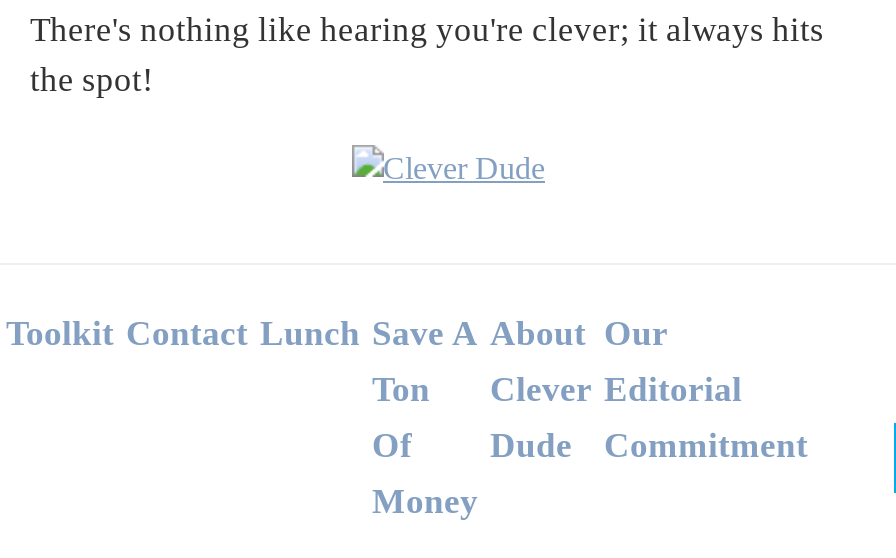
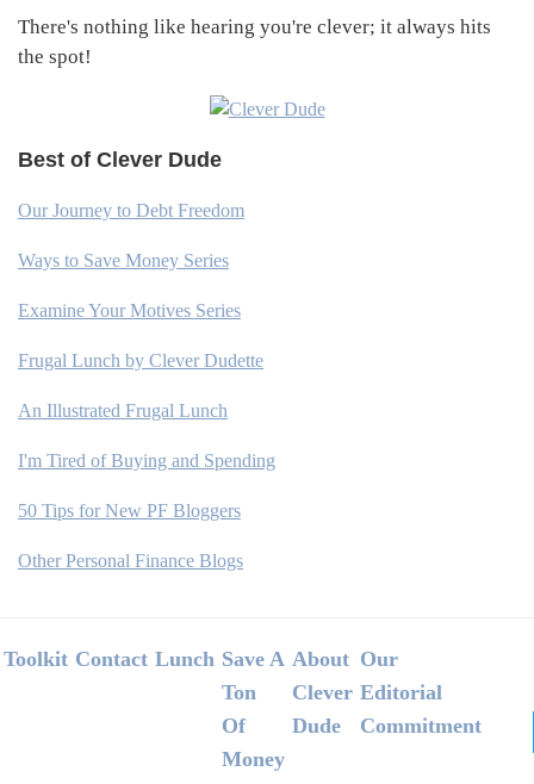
none -> [18,147,275,570] Best of Clever Dude | Our Journey to Debt Freedom | Ways to Save Money Series | Examine Your Motives Series | Frugal Lunch by Clever Dudette | An Illustrated Frugal Lunch | I'm Tired of Buying and Spending | 50 Tips for New PF Bloggers | Other Personal Finance Blogs

